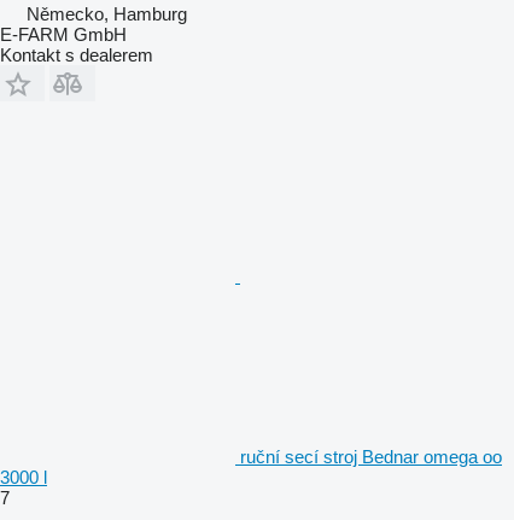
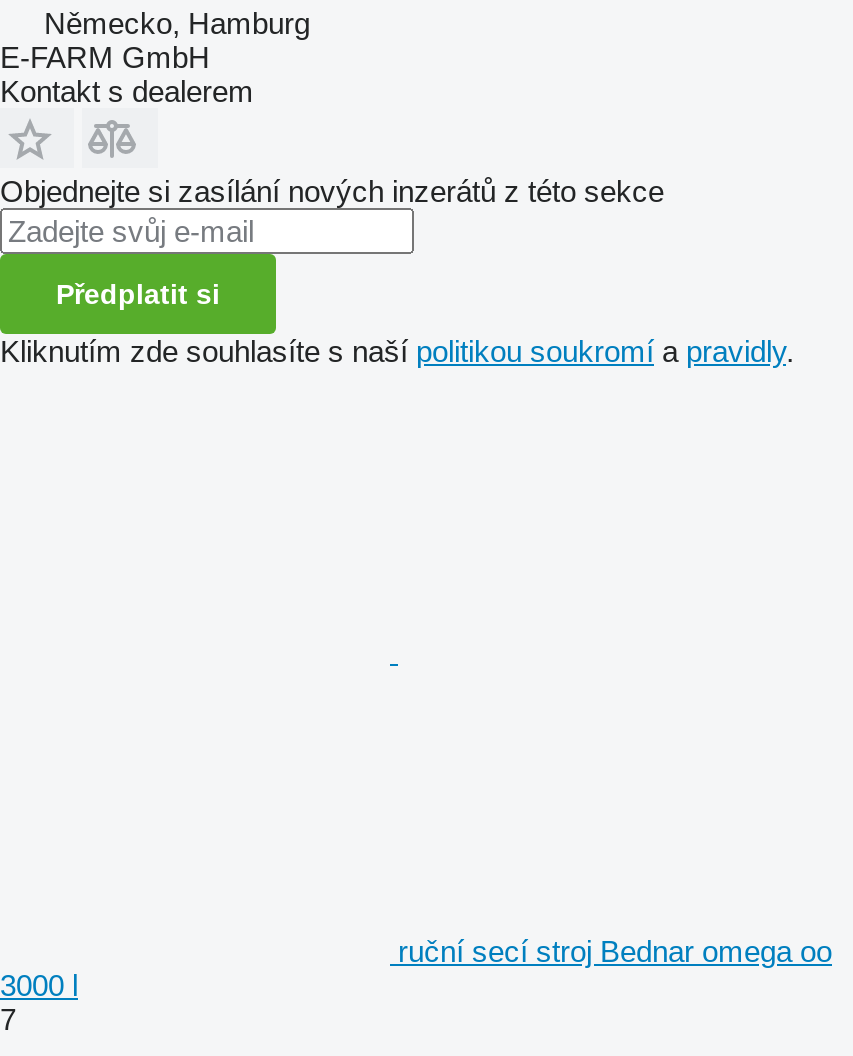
none -> [0,174,794,368] Objednejte si zasílání nových inzerátů z této sekce | Předplatit si | Kliknutím zde souhlasíte s naší politikou soukromí a pravidly.

